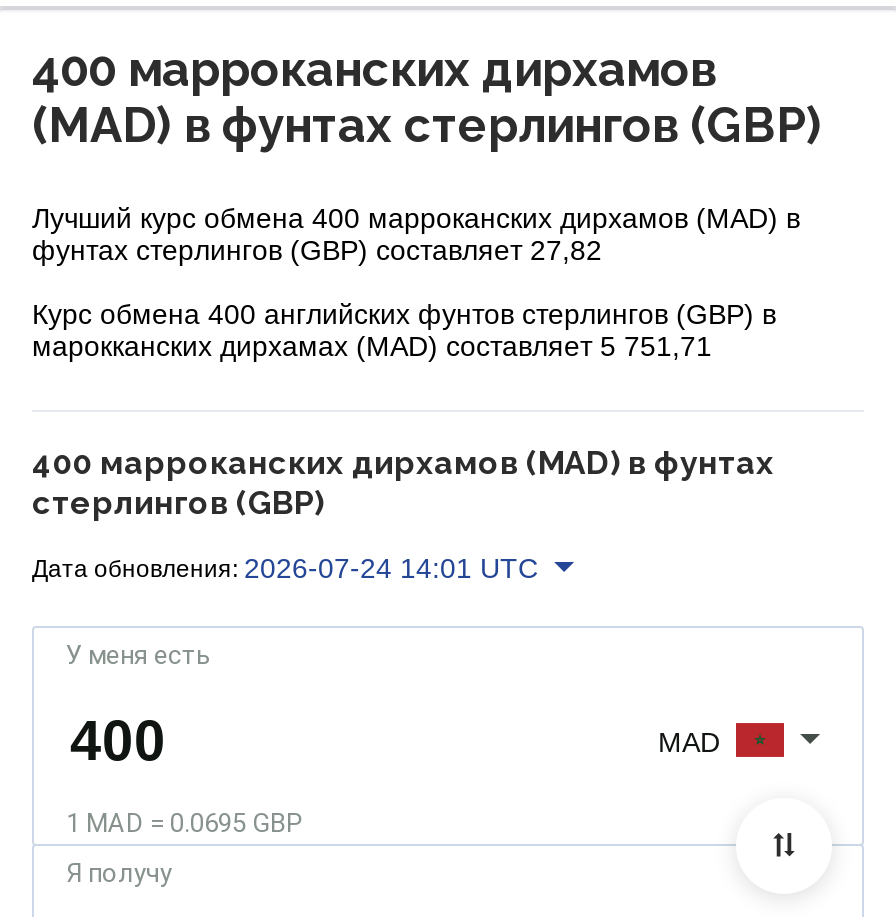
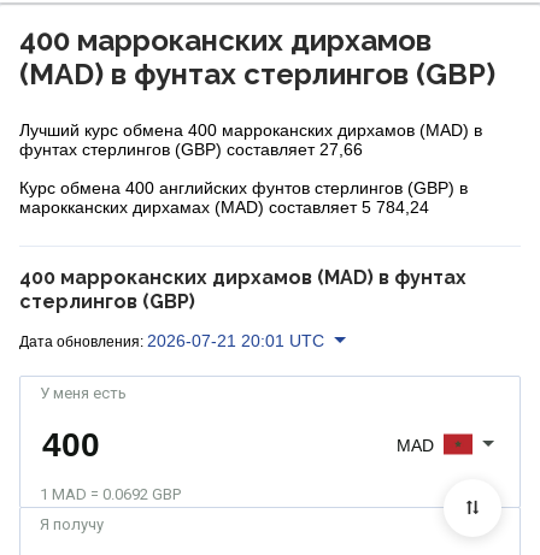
[32,234,602,266] фунтах стерлингов (GBP) составляет 27,82 -> [19,140,363,159] фунтах стерлингов (GBP) составляет 27,66
[32,330,712,362] марокканских дирхамах (MAD) составляет 5 751,71 -> [19,197,429,217] марокканских дирхамах (MAD) составляет 5 784,24
[32,551,538,583] Дата обновления: 2026-07-24 14:01 UTC -> [19,331,324,350] Дата обновления: 2026-07-21 20:01 UTC
[66,808,300,838] 1 MAD = 0.0695 GBP -> [40,485,181,503] 1 MAD = 0.0692 GBP

